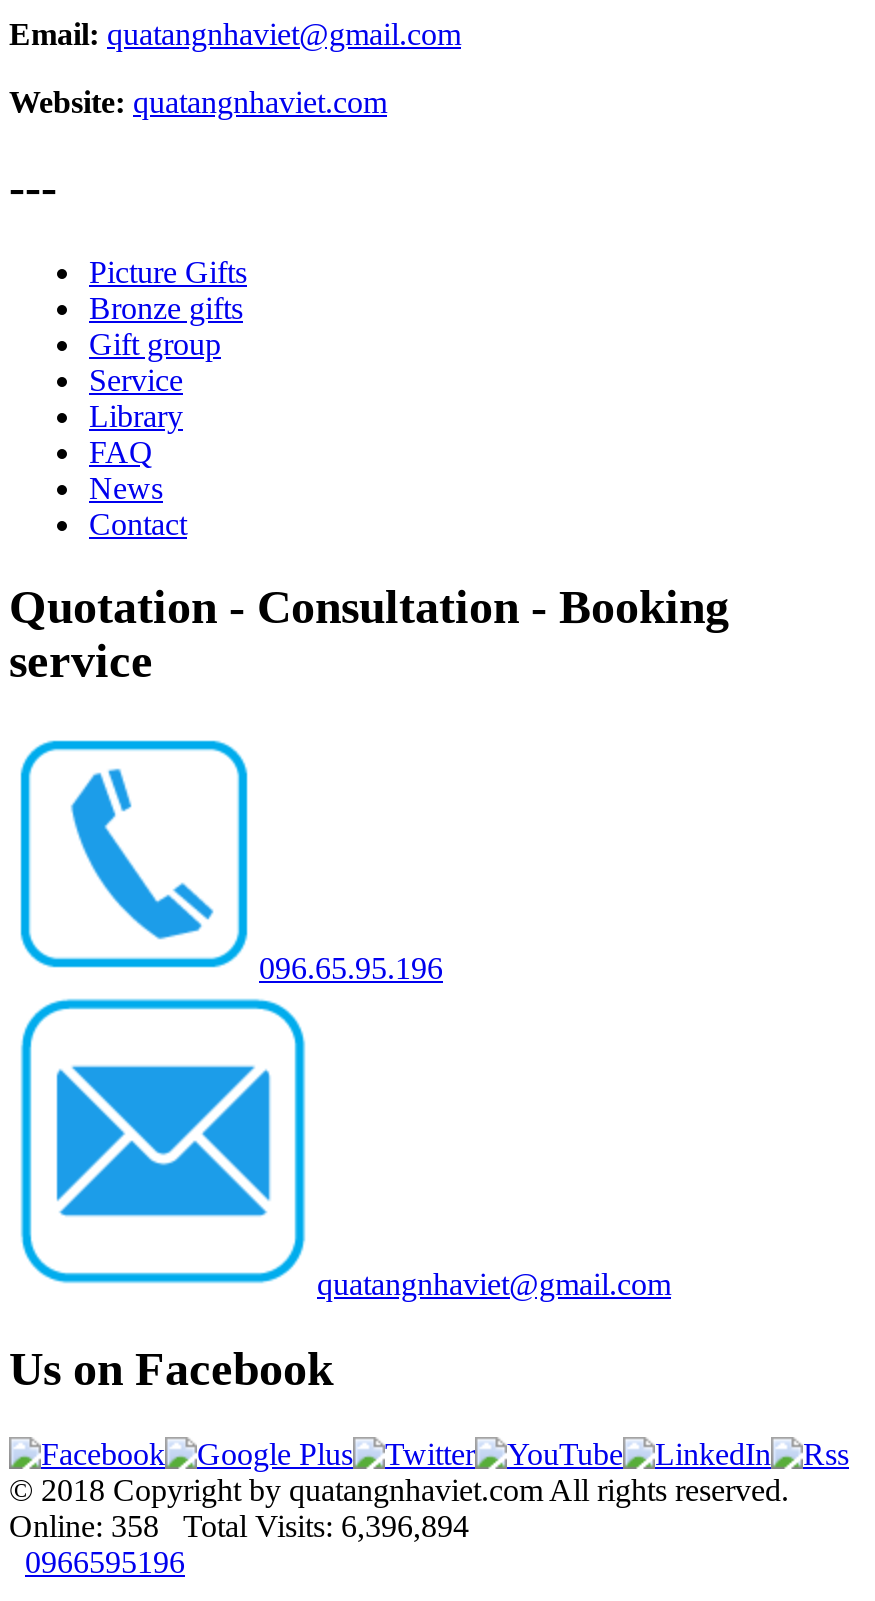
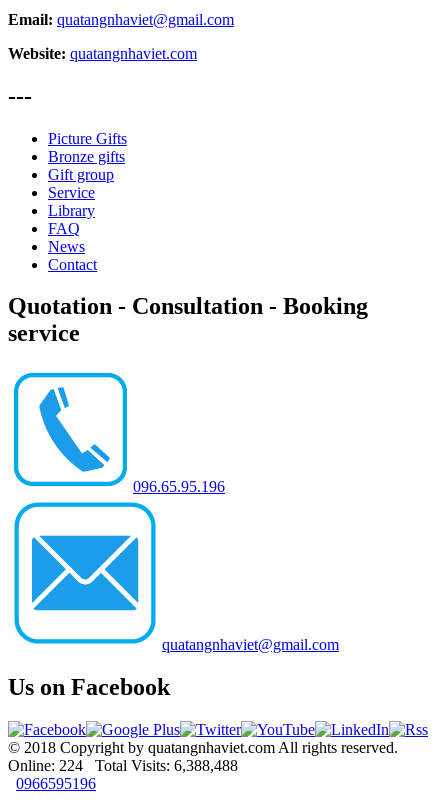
[9,1509,469,1543] Online: 358 Total Visits: 6,396,894 -> [8,757,238,774] Online: 224 Total Visits: 6,388,488

